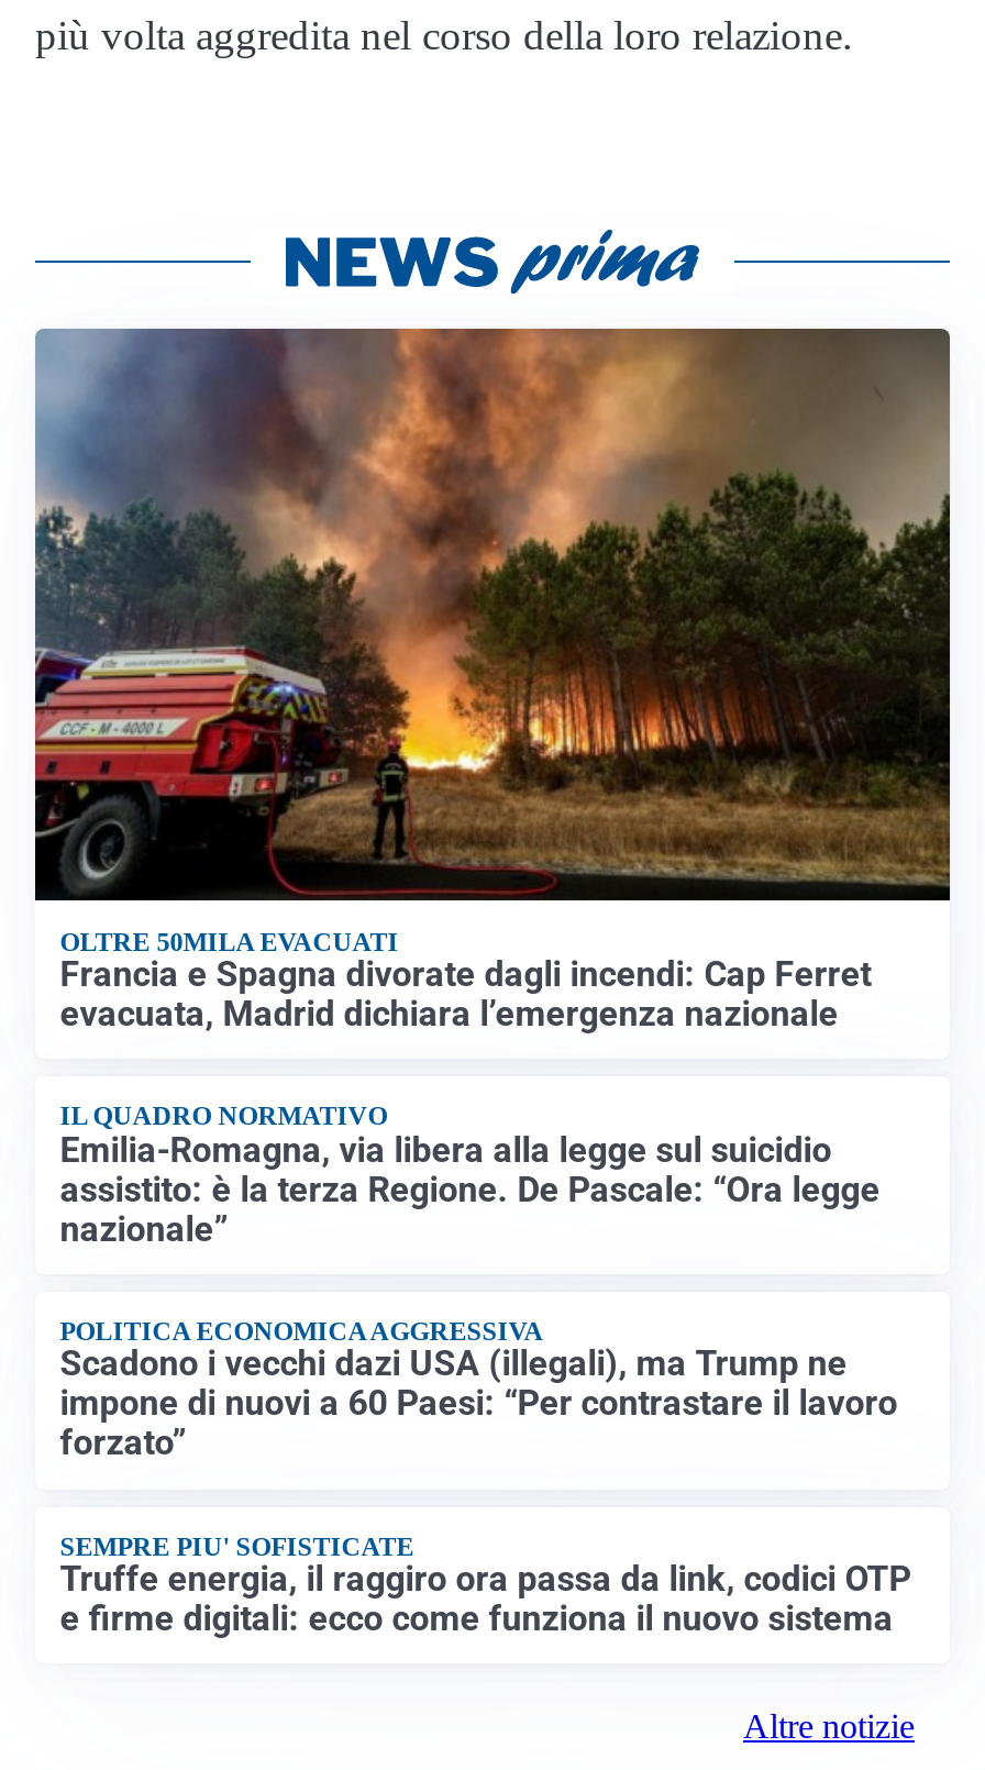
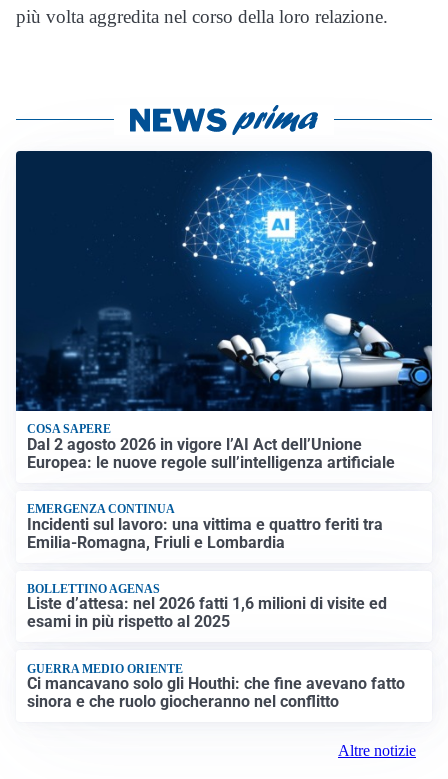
[33,327,952,1034] [image] | OLTRE 50MILA EVACUATI | Francia e Spagna divorate dagli incendi: Cap Ferret | evacuata, Madrid dichiara l’emergenza nazionale -> [15,150,433,472] [image] | COSA SAPERE | Dal 2 agosto 2026 in vigore l’AI Act dell’Unione | Europea: le nuove regole sull’intelligenza artificiale
[60,1101,880,1249] IL QUADRO NORMATIVO | Emilia-Romagna, via libera alla legge sul suicidio | assistito: è la terza Regione. De Pascale: “Ora legge | nazionale” -> [27,502,383,551] EMERGENZA CONTINUA | Incidenti sul lavoro: una vittima e quattro feriti tra | Emilia-Romagna, Friuli e Lombardia
[60,1316,897,1464] POLITICA ECONOMICA AGGRESSIVA | Scadono i vecchi dazi USA (illegali), ma Trump ne | impone di nuovi a 60 Paesi: “Per contrastare il lavoro | forzato” -> [27,582,387,631] BOLLETTINO AGENAS | Liste d’attesa: nel 2026 fatti 1,6 milioni di visite ed | esami in più rispetto al 2025
[60,1531,911,1639] SEMPRE PIU' SOFISTICATE | Truffe energia, il raggiro ora passa da link, codici OTP | e firme digitali: ecco come funziona il nuovo sistema -> [27,662,405,711] GUERRA MEDIO ORIENTE | Ci mancavano solo gli Houthi: che fine avevano fatto | sinora e che ruolo giocheranno nel conflitto

